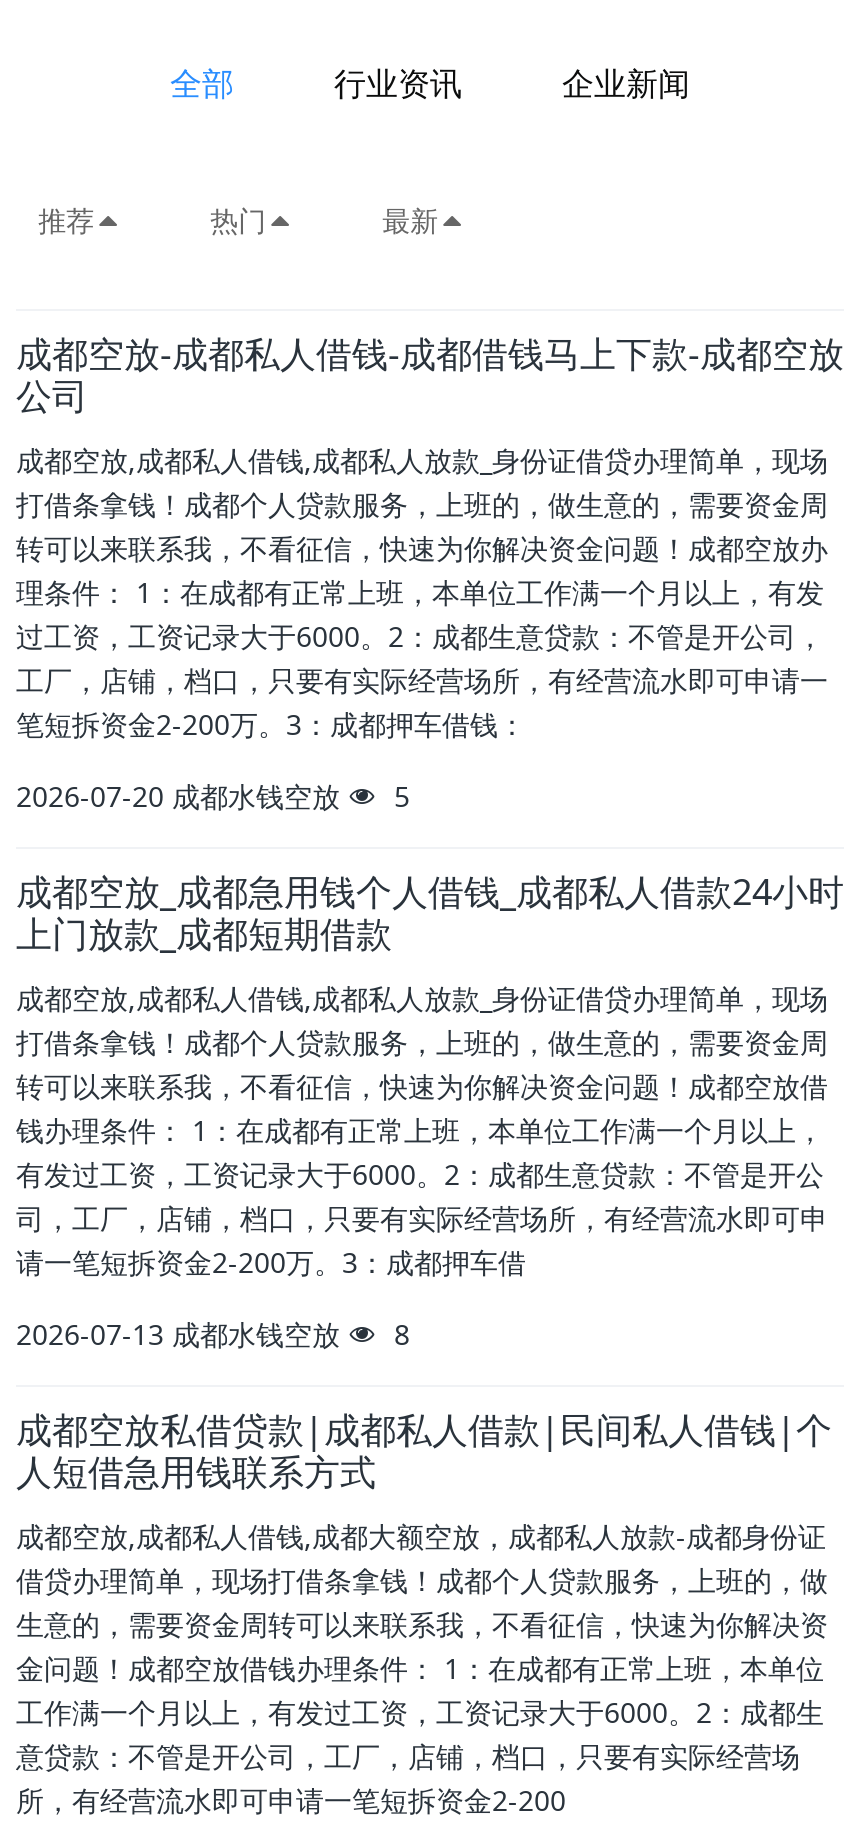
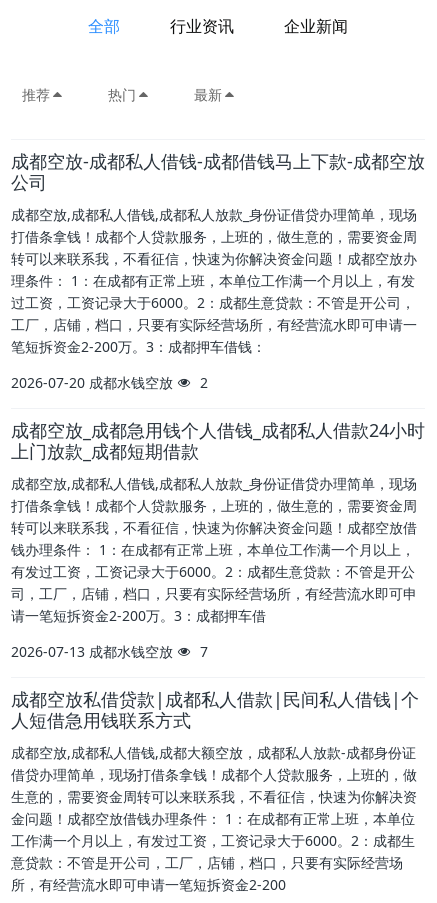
[16,777,410,815] 2026-07-20 成都水钱空放 5 -> [11,373,208,392] 2026-07-20 成都水钱空放 2
[16,1315,410,1353] 2026-07-13 成都水钱空放 8 -> [11,642,208,661] 2026-07-13 成都水钱空放 7

